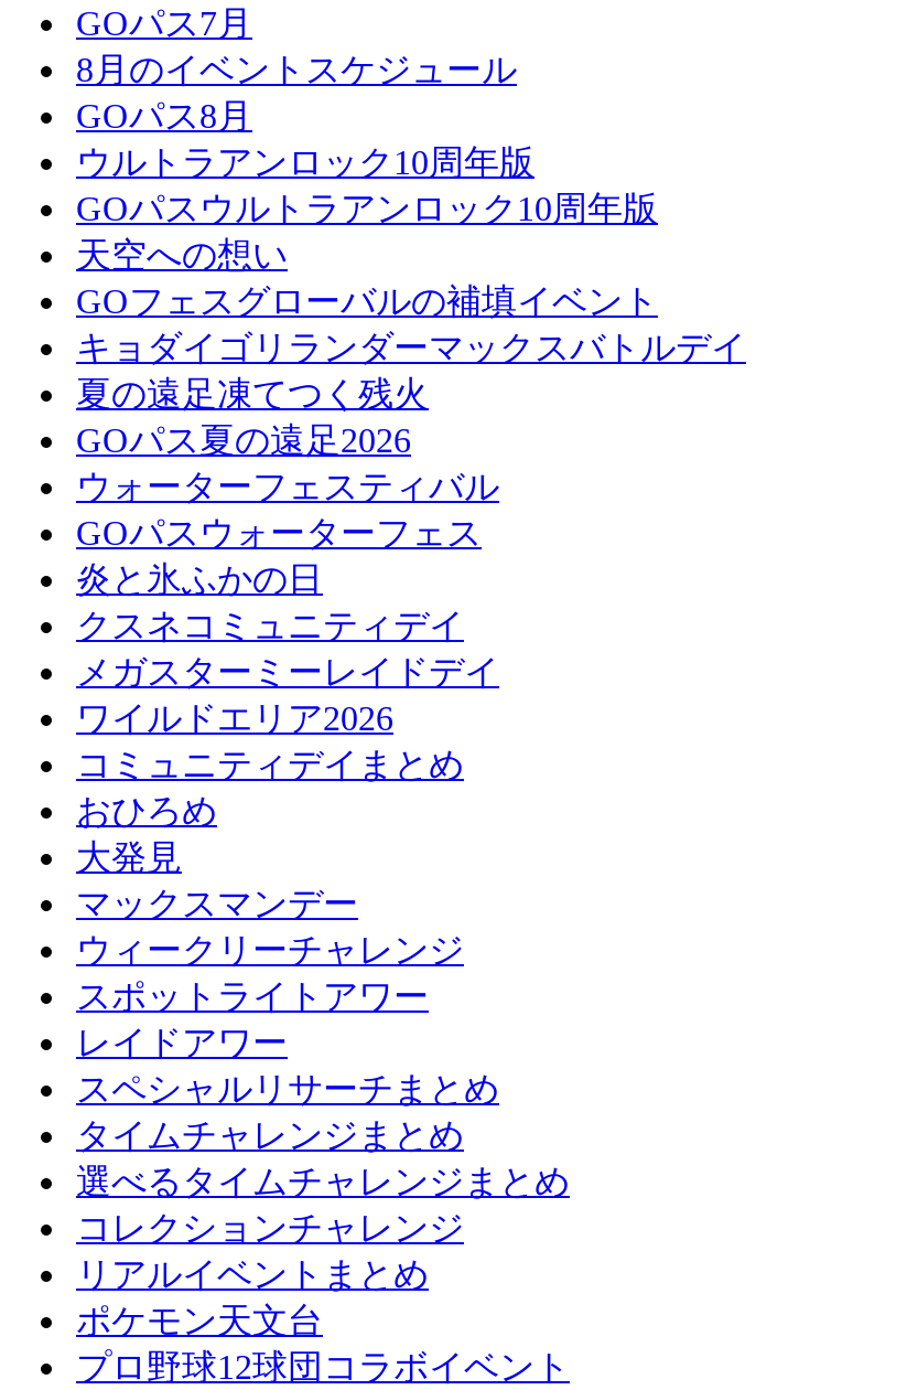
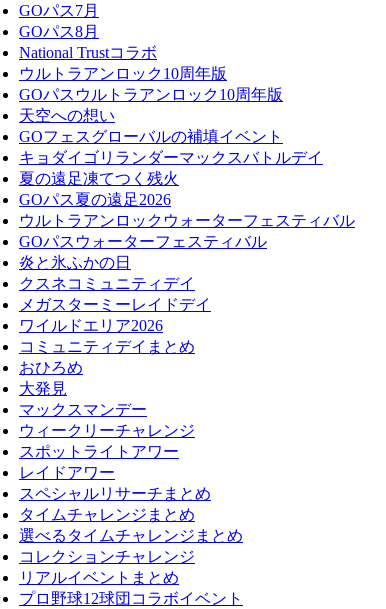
[76,51,517,88] 8月のイベントスケジュール -> none
none -> [19,44,157,61] National Trustコラボ
[76,468,499,552] ウォーターフェスティバル | GOパスウォーターフェス -> [19,212,355,250] ウルトラアンロックウォーターフェスティバル | GOパスウォーターフェスティバル
[76,1302,323,1339] ポケモン天文台 -> none

